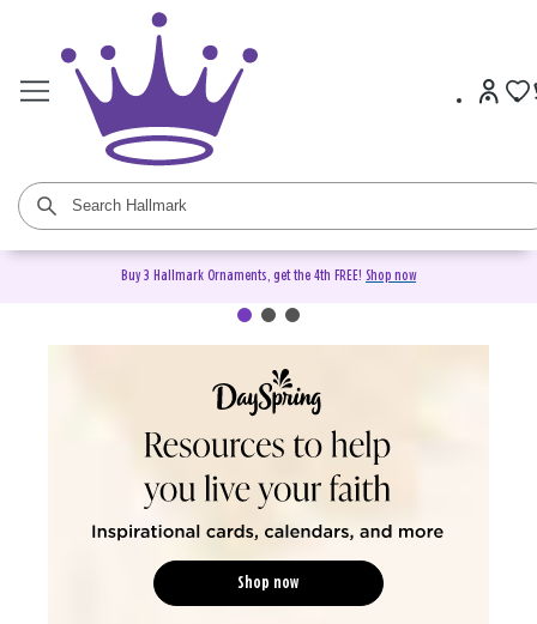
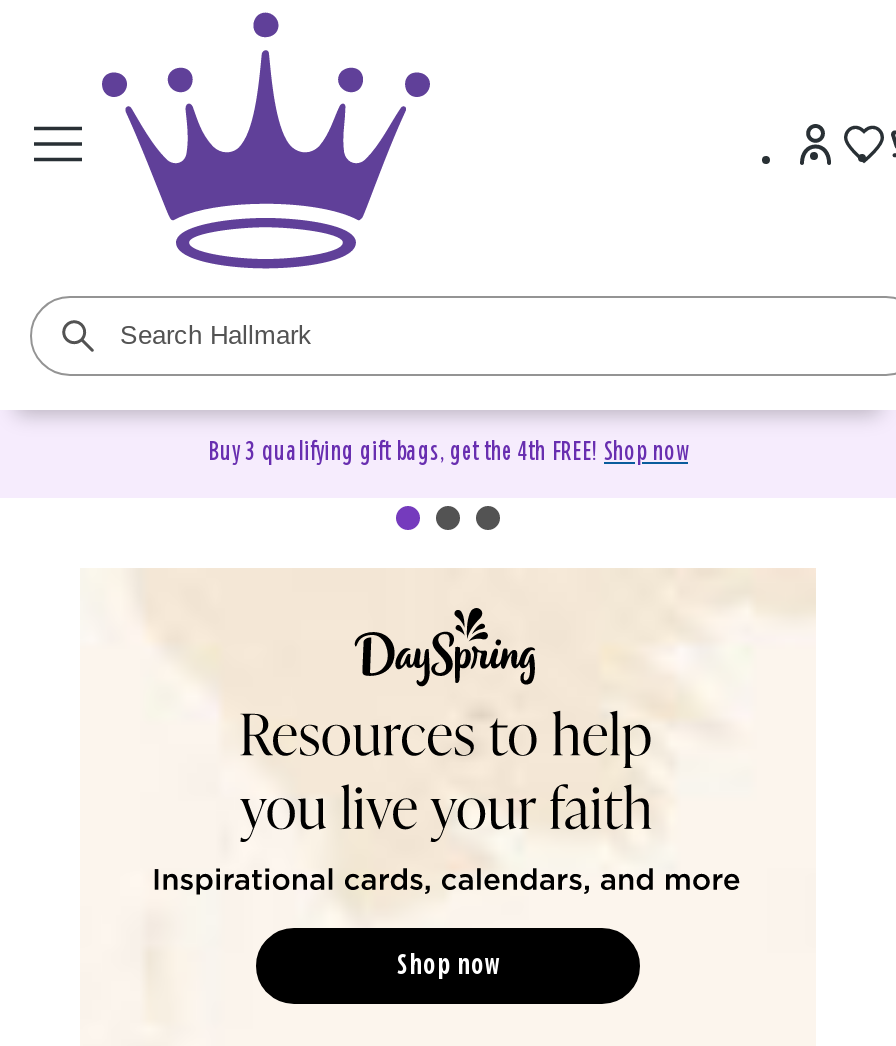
[121,268,416,284] Buy 3 Hallmark Ornaments, get the 4th FREE! Shop now -> [208,440,688,466] Buy 3 qualifying gift bags, get the 4th FREE! Shop now

